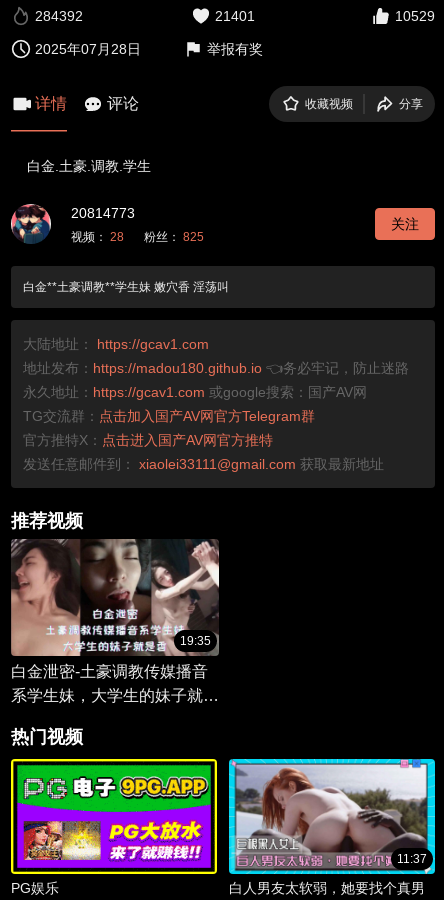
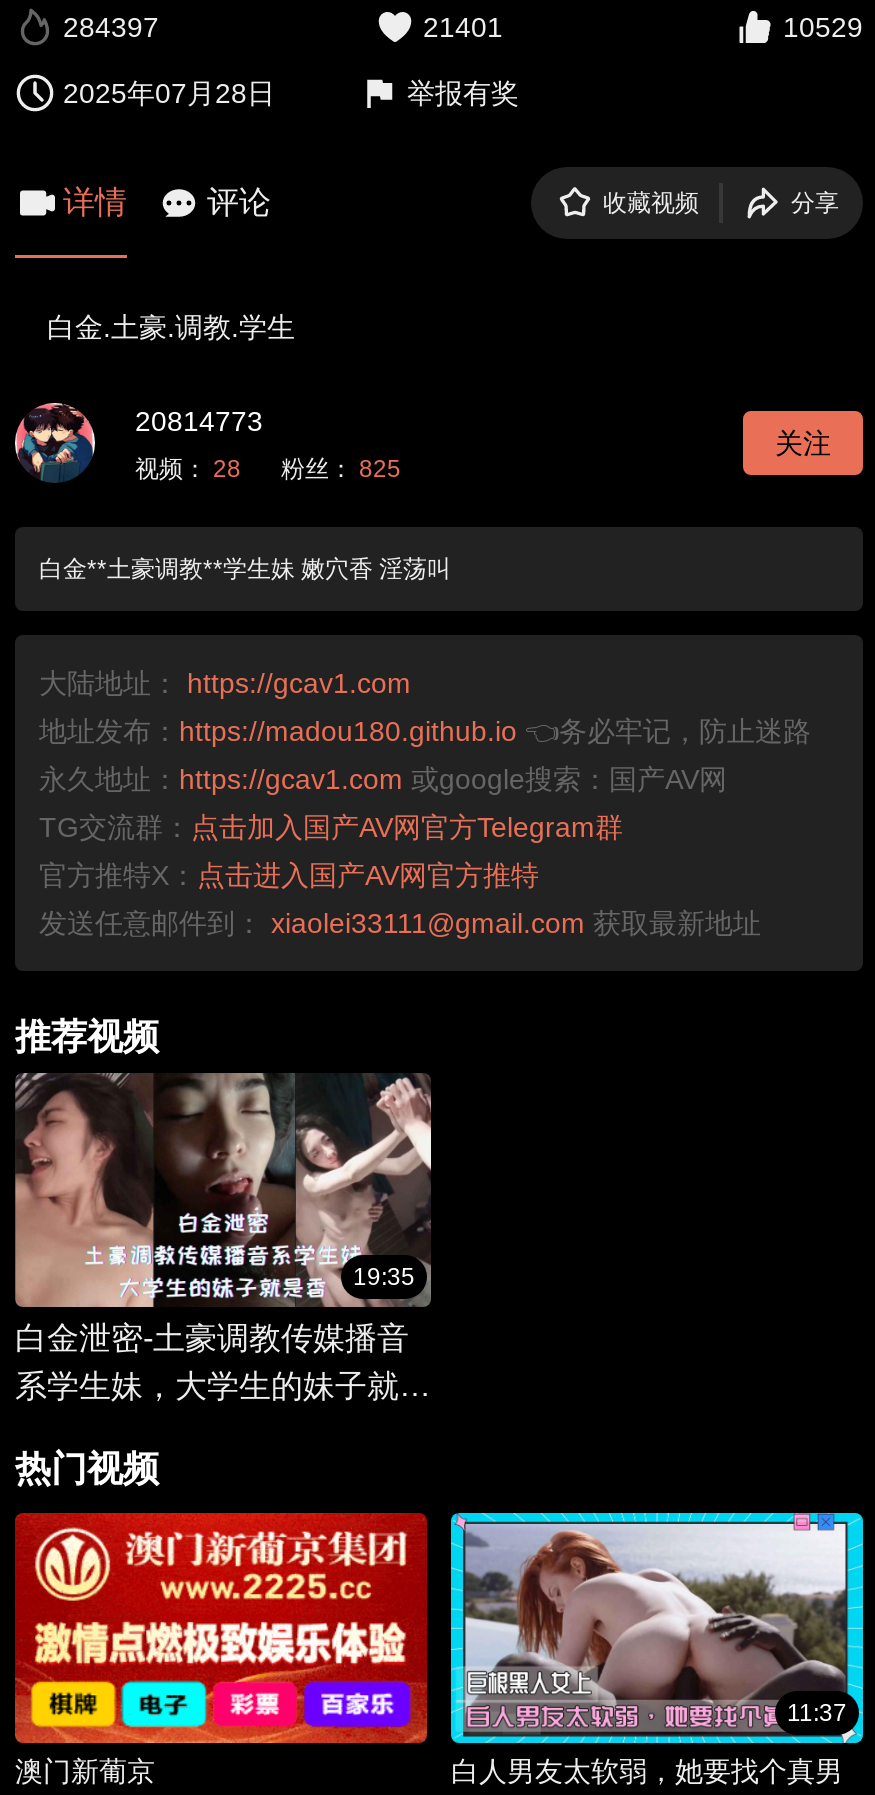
[35,7,83,23] 284392 -> [63,10,159,42] 284397
[10,758,218,896] [image] | PG娱乐 -> [13,1511,429,1788] [image] | 澳门新葡京

